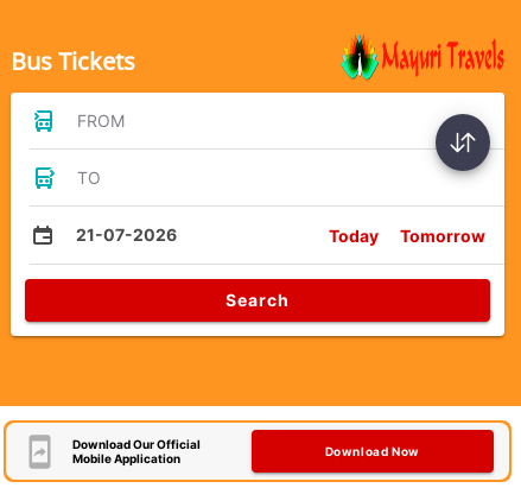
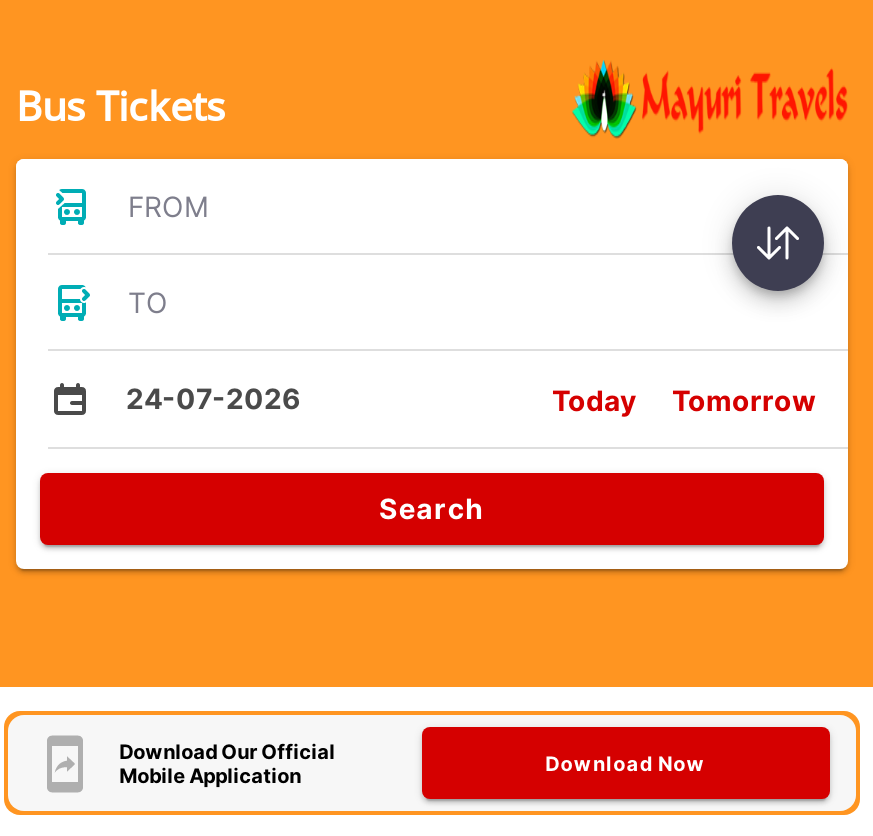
[76,224,177,245] 21-07-2026 -> [126,381,300,415] 24-07-2026

